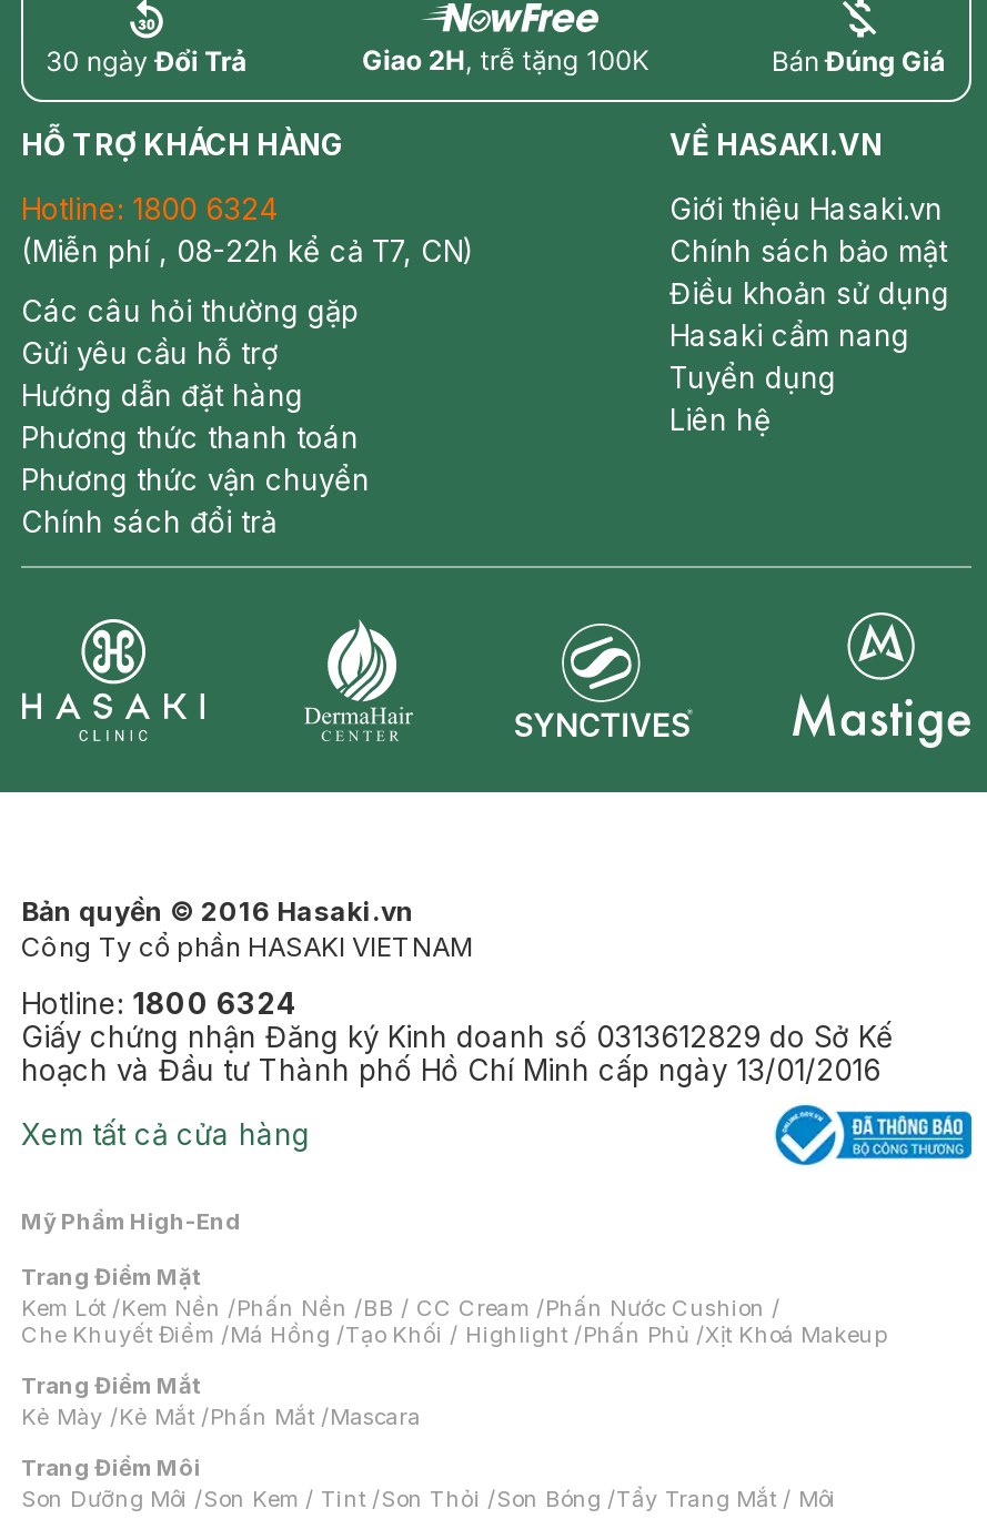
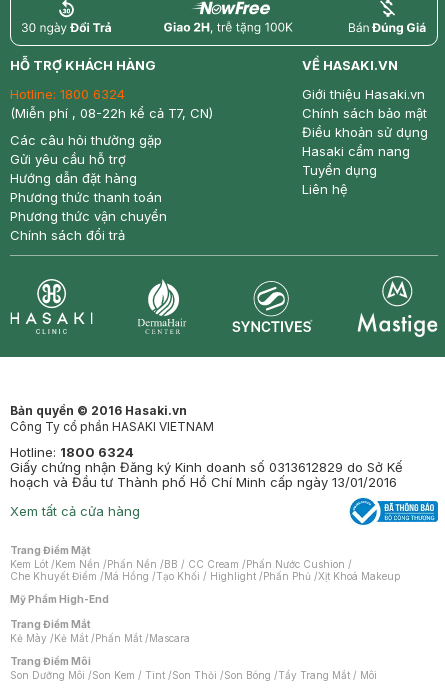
moved [21,1207,241,1234] -> [10,593,109,605]: Mỹ Phẩm High-End
moved [21,1263,887,1347] -> [10,544,400,582]: Trang Điểm Mặt | Kem Lót /Kem Nền /Phấn Nền /BB / CC Cream /Phấn Nước Cushion / | Che Khuyết Điểm /Má Hồng /Tạo Khối / Highlight /Phấn Phủ /Xịt Khoá Makeup

